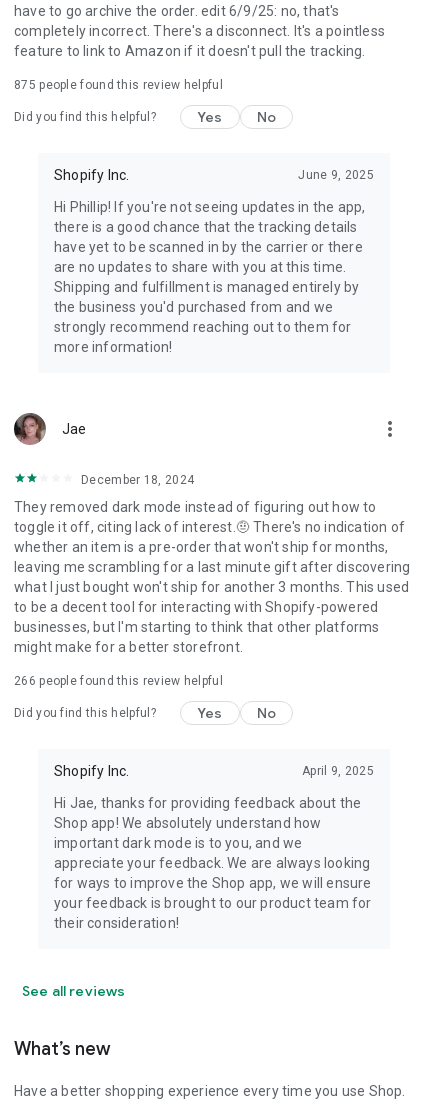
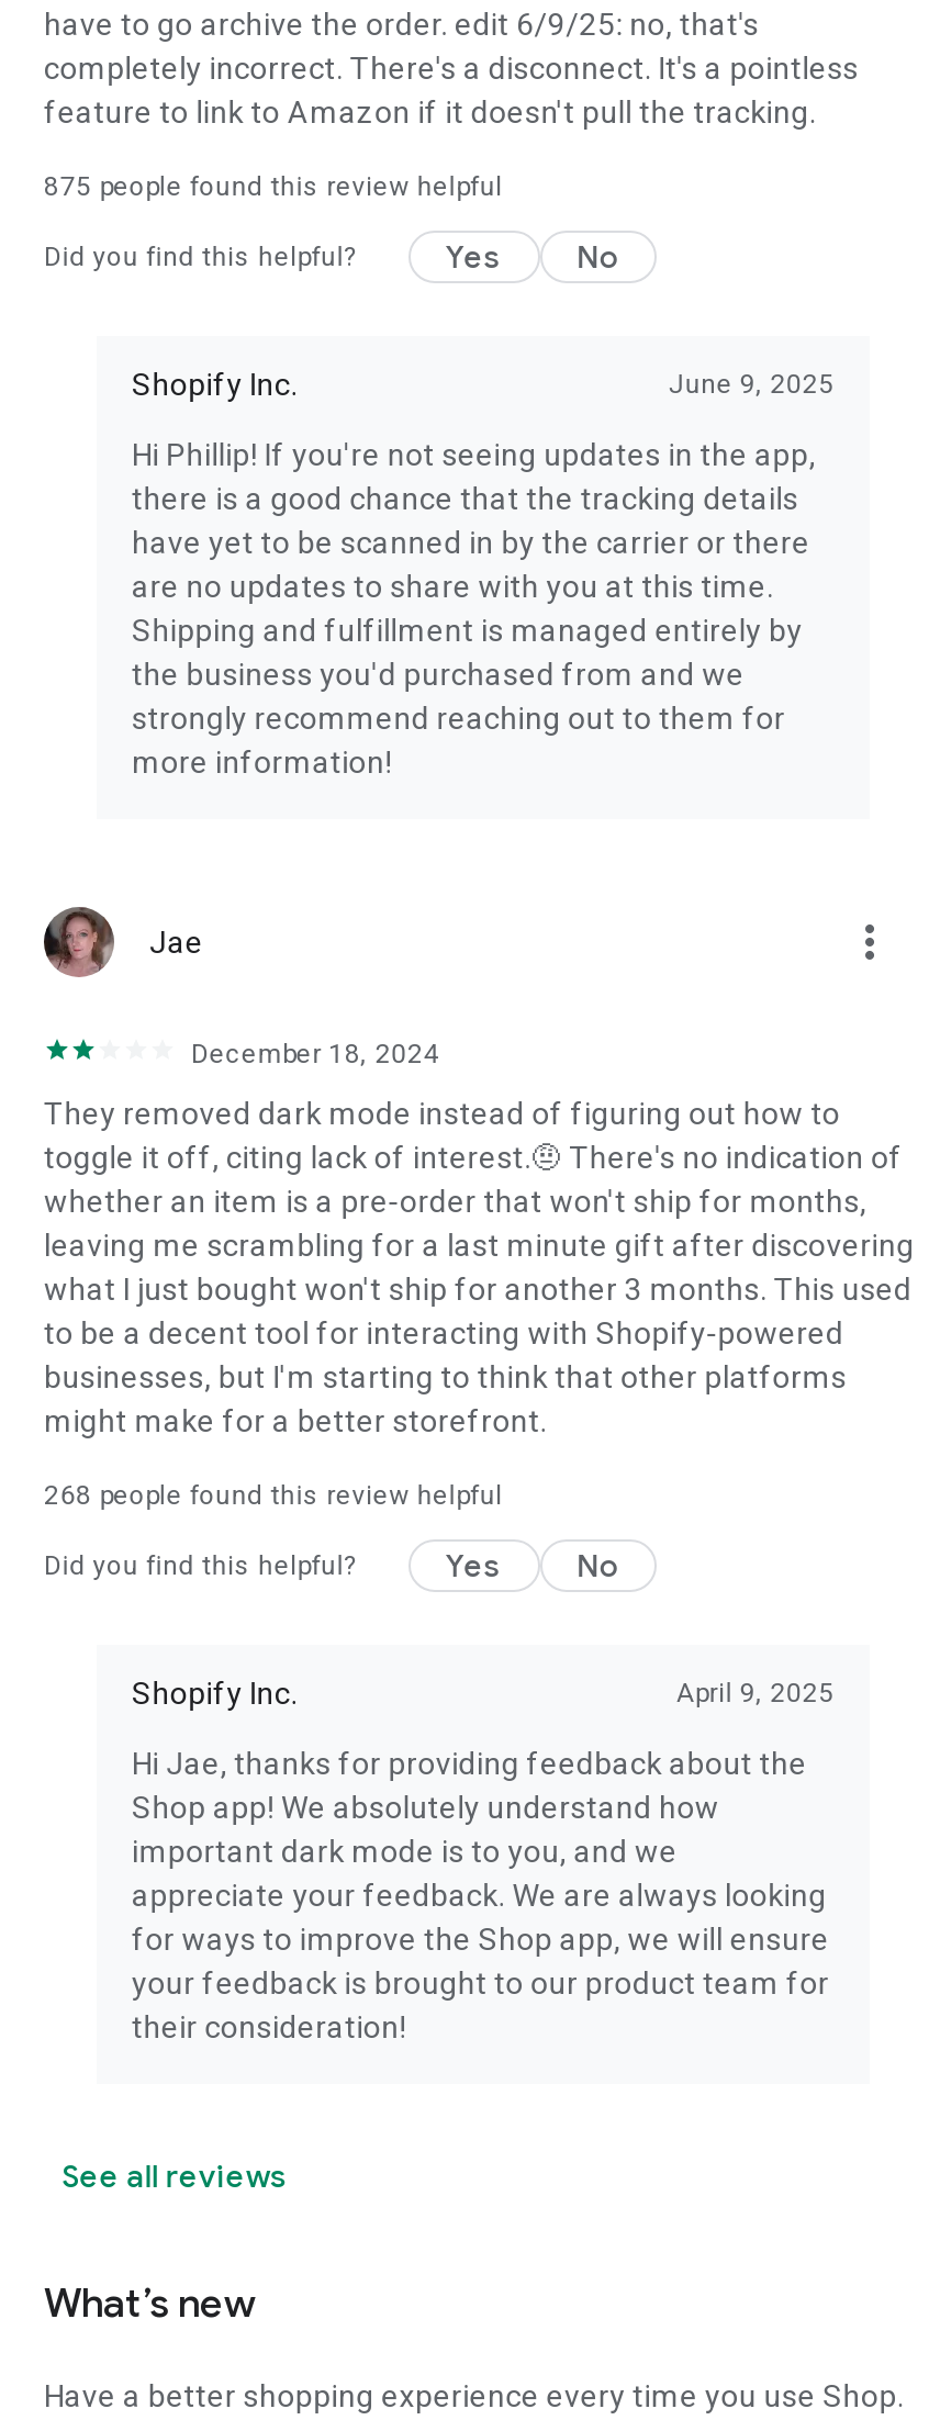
[14,674,223,688] 266 people found this review helpful -> [44,1480,502,1511] 268 people found this review helpful

